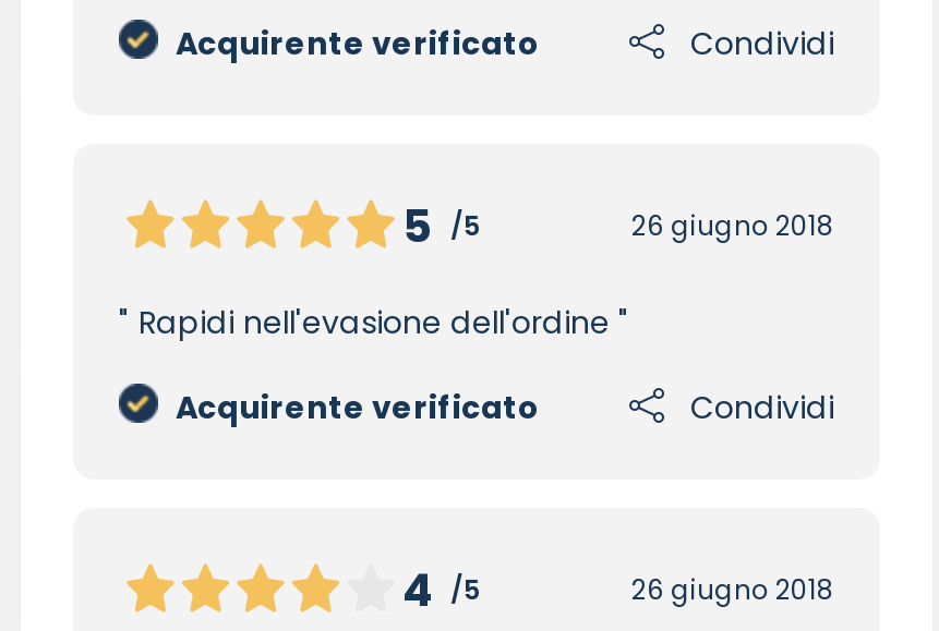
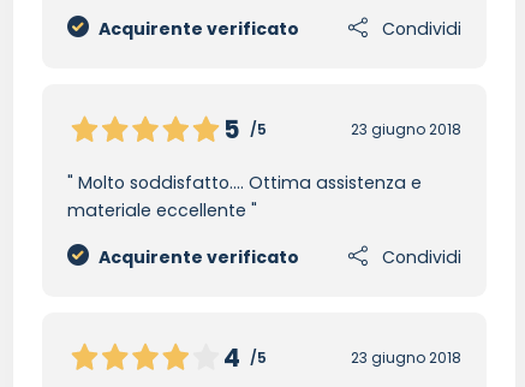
[631,207,834,244] 26 giugno 2018 -> [351,119,461,139] 23 giugno 2018
[130,301,618,344] Rapidi nell'evasione dell'ordine -> [67,171,422,222] Molto soddisfatto.... Ottima assistenza e | materiale eccellente
[631,571,834,608] 26 giugno 2018 -> [351,347,461,368] 23 giugno 2018

